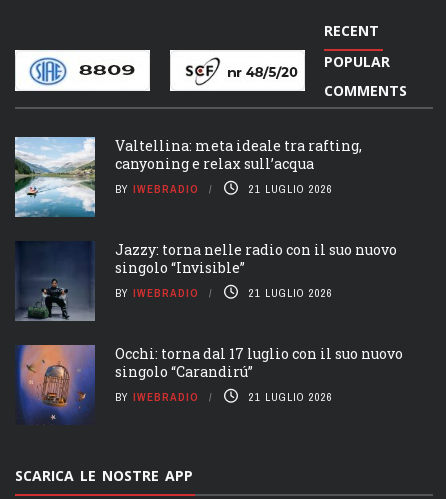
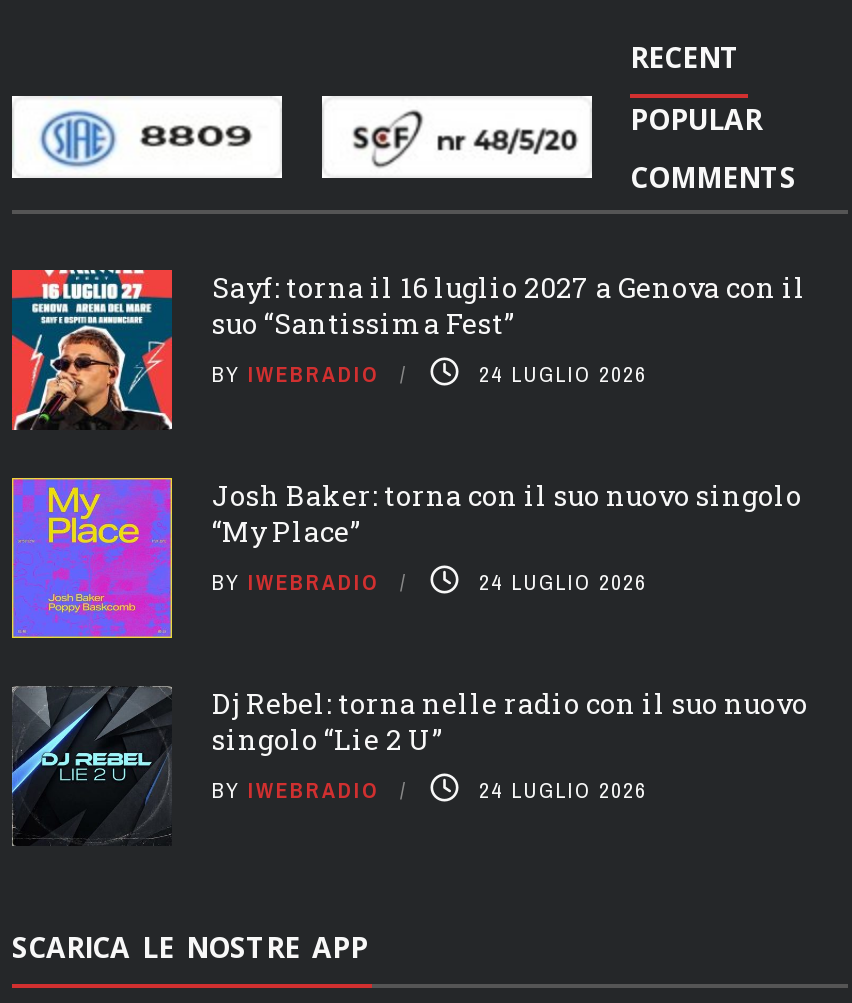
[14,136,362,218] [image] | Valtellina: meta ideale tra rafting, | canyoning e relax sull’acqua -> [10,267,806,430] [image] | Sayf: torna il 16 luglio 2027 a Genova con il | suo “Santissima Fest”
[248,182,332,196] 21 LUGLIO 2026 -> [479,359,647,387] 24 LUGLIO 2026
[15,240,397,321] [image] | Jazzy: torna nelle radio con il suo nuovo | singolo “Invisible” -> [10,475,802,638] [image] | Josh Baker: torna con il suo nuovo singolo | “My Place”
[248,286,332,300] 21 LUGLIO 2026 -> [479,567,647,595] 24 LUGLIO 2026
[15,344,403,425] [image] | Occhi: torna dal 17 luglio con il suo nuovo | singolo “Carandirú” -> [10,683,808,844] [image] | Dj Rebel: torna nelle radio con il suo nuovo | singolo “Lie 2 U”
[248,390,332,404] 21 LUGLIO 2026 -> [479,775,647,803] 24 LUGLIO 2026

